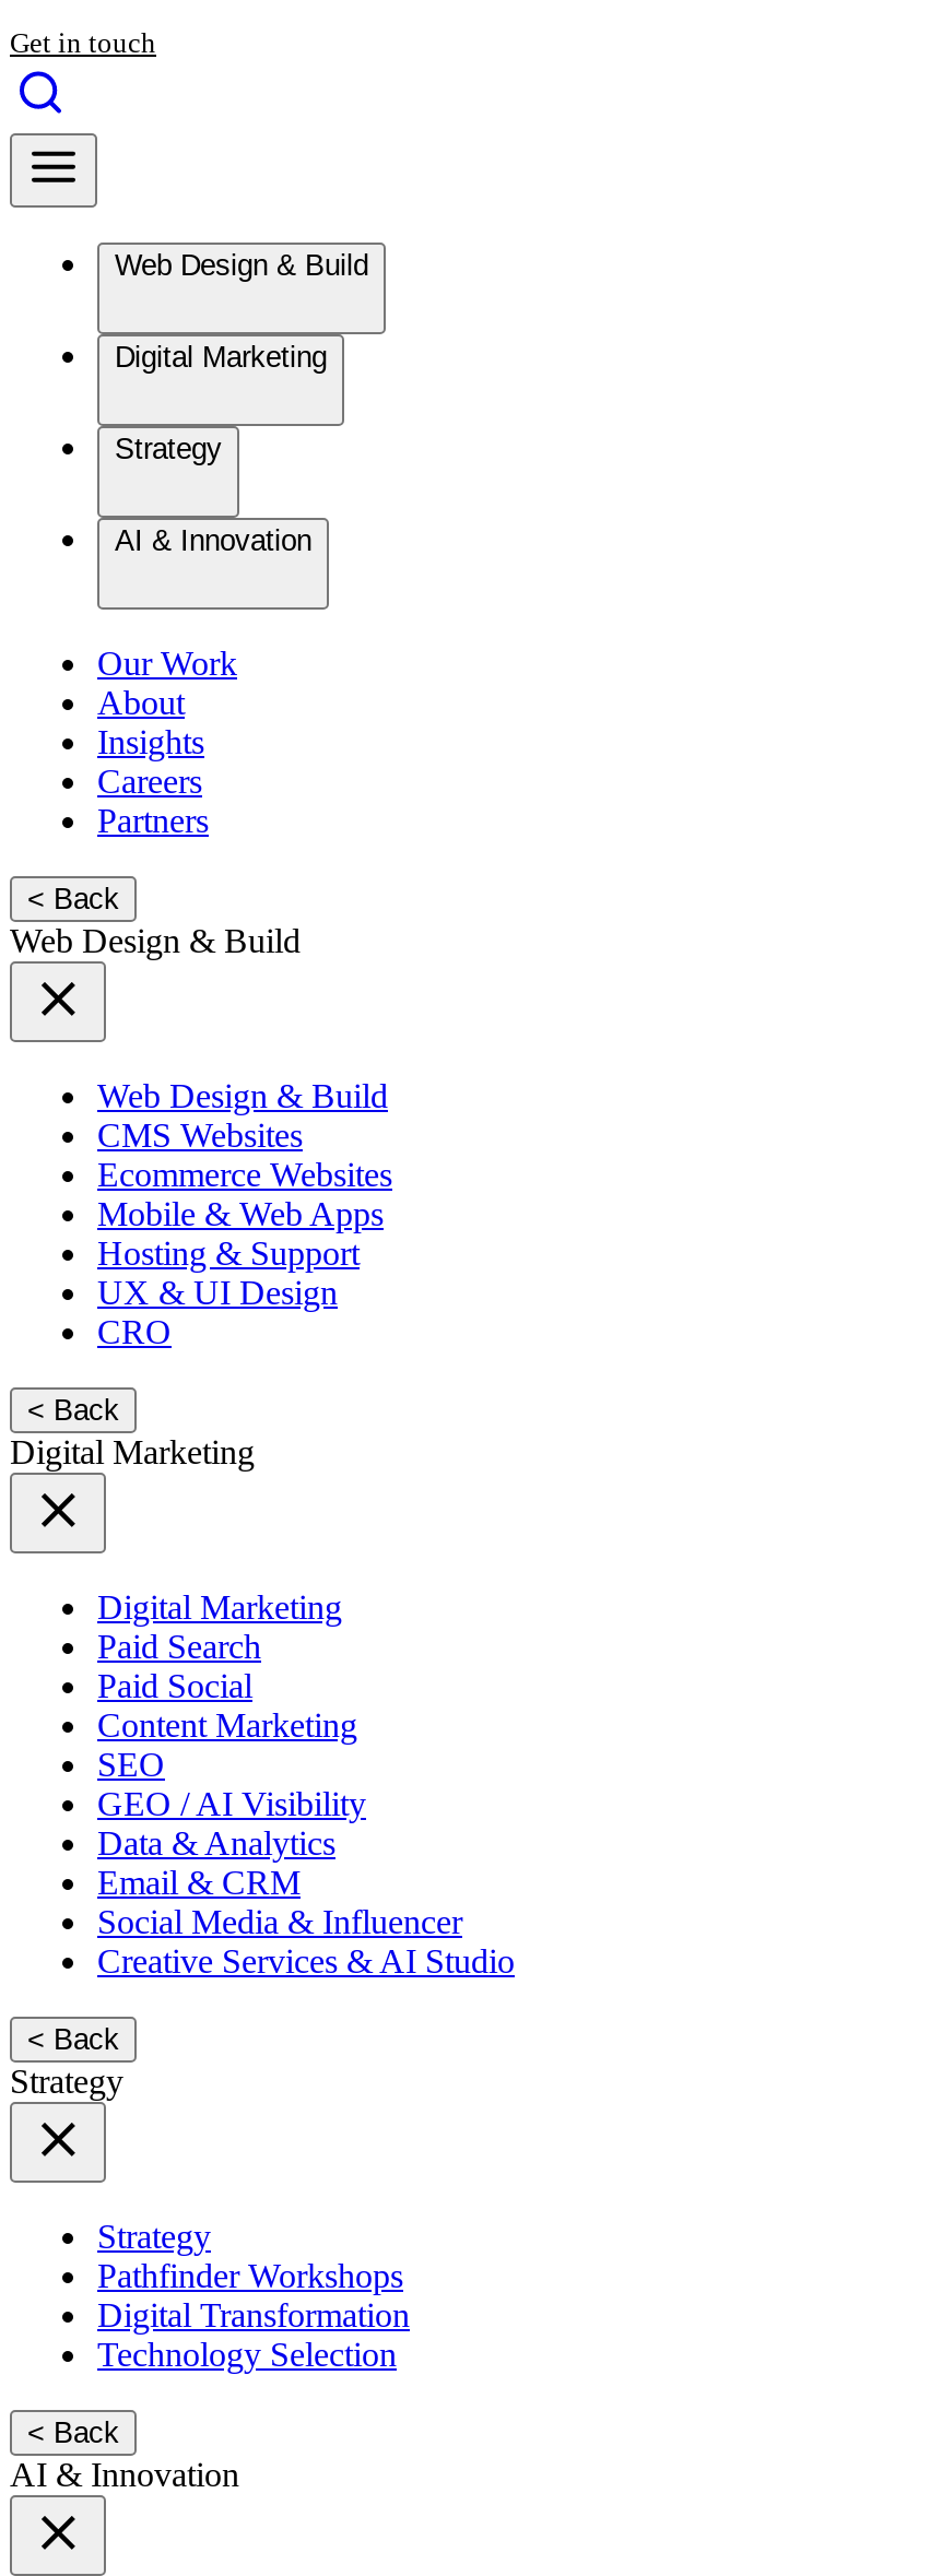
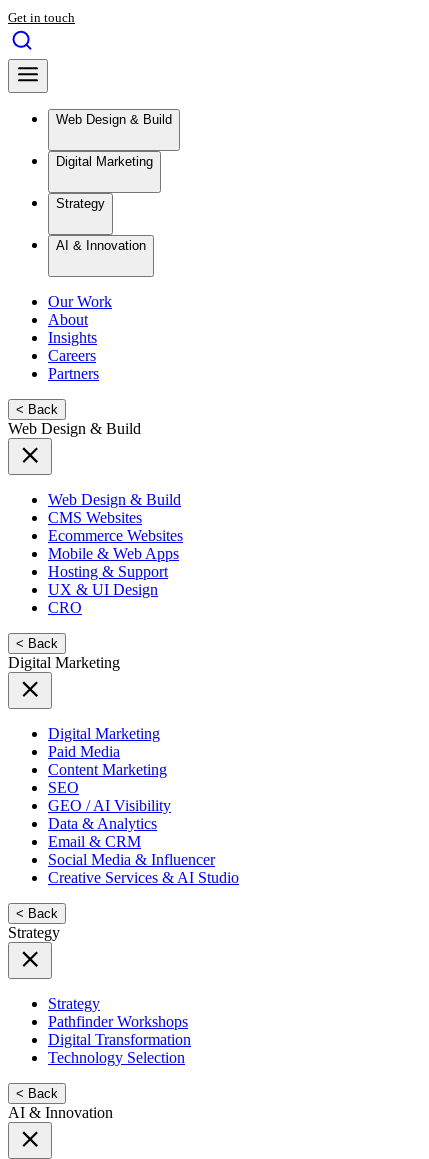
[97,1628,261,1704] Paid Search | Paid Social -> [48,743,120,760] Paid Media

